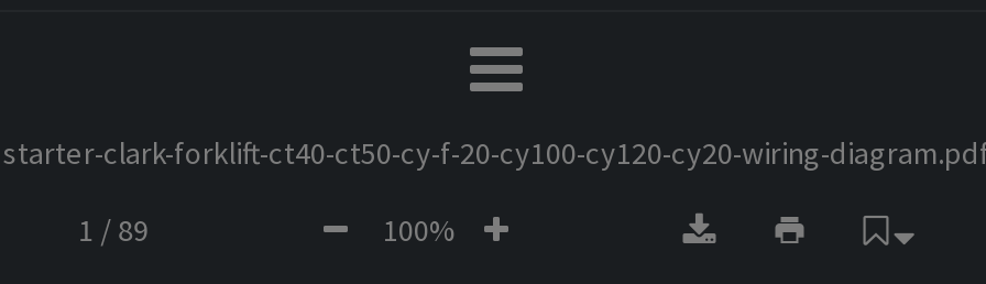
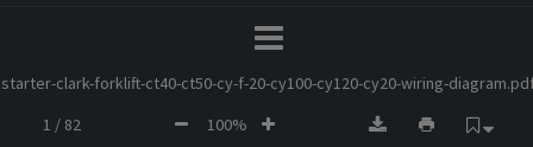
[79,210,149,250] 1 / 89 -> [42,114,81,135] 1 / 82

